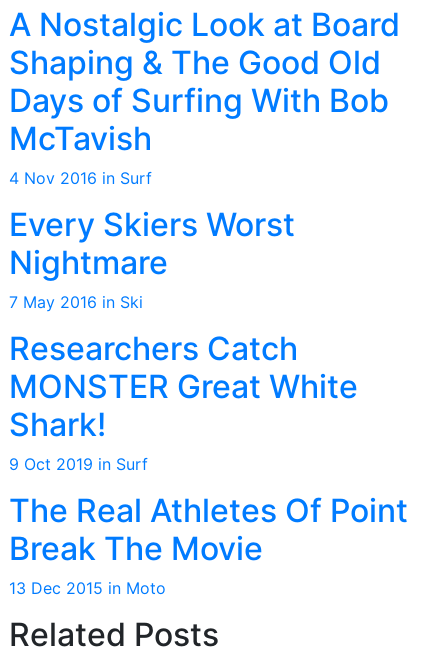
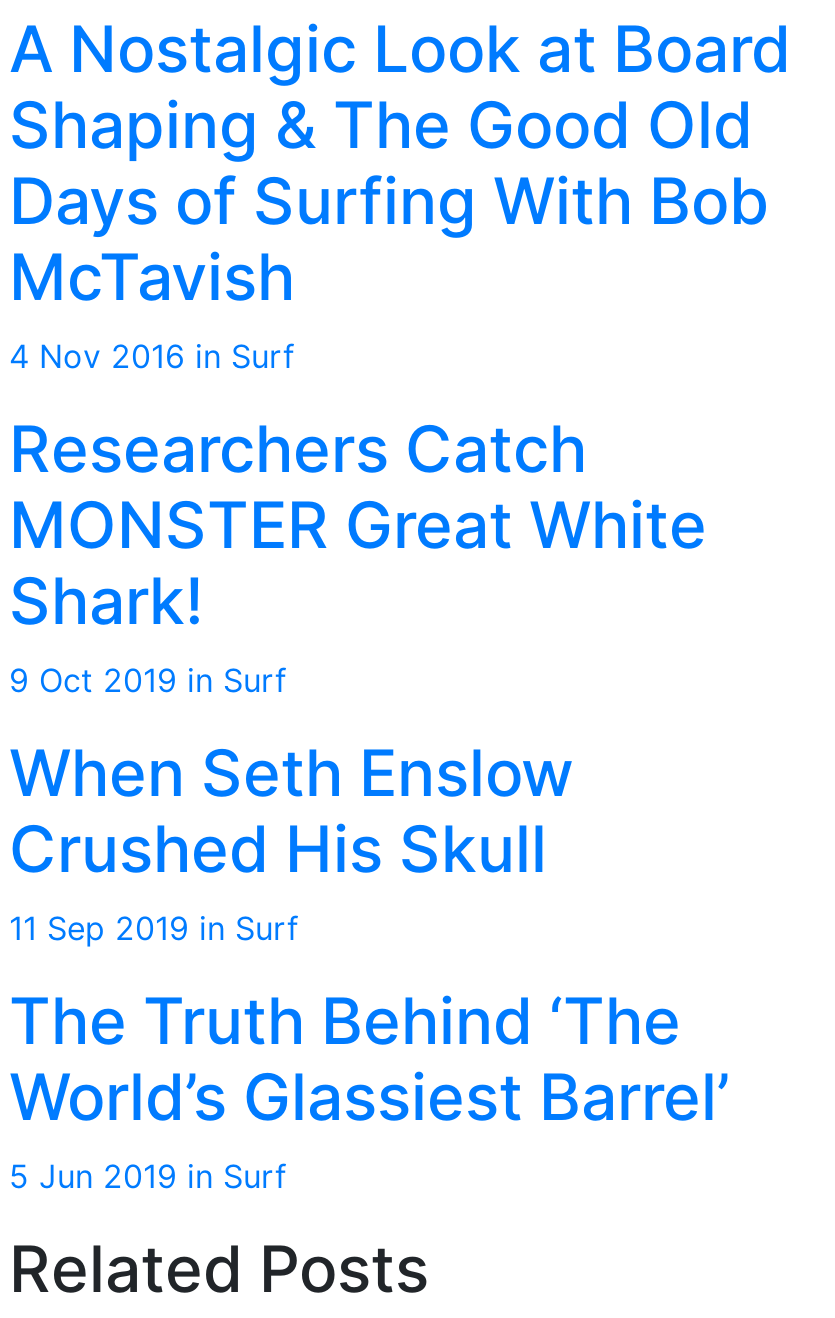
[9,205,295,312] Every Skiers Worst | Nightmare | 7 May 2016 in Ski -> none
moved [9,329,358,474] -> [9,410,707,700]: Researchers Catch | MONSTER Great White | Shark! | 9 Oct 2019 in Surf
[9,491,408,598] The Real Athletes Of Point | Break The Movie | 13 Dec 2015 in Moto -> [9,734,729,1196] When Seth Enslow | Crushed His Skull | 11 Sep 2019 in Surf | The Truth Behind ‘The | World’s Glassiest Barrel’ | 5 Jun 2019 in Surf

